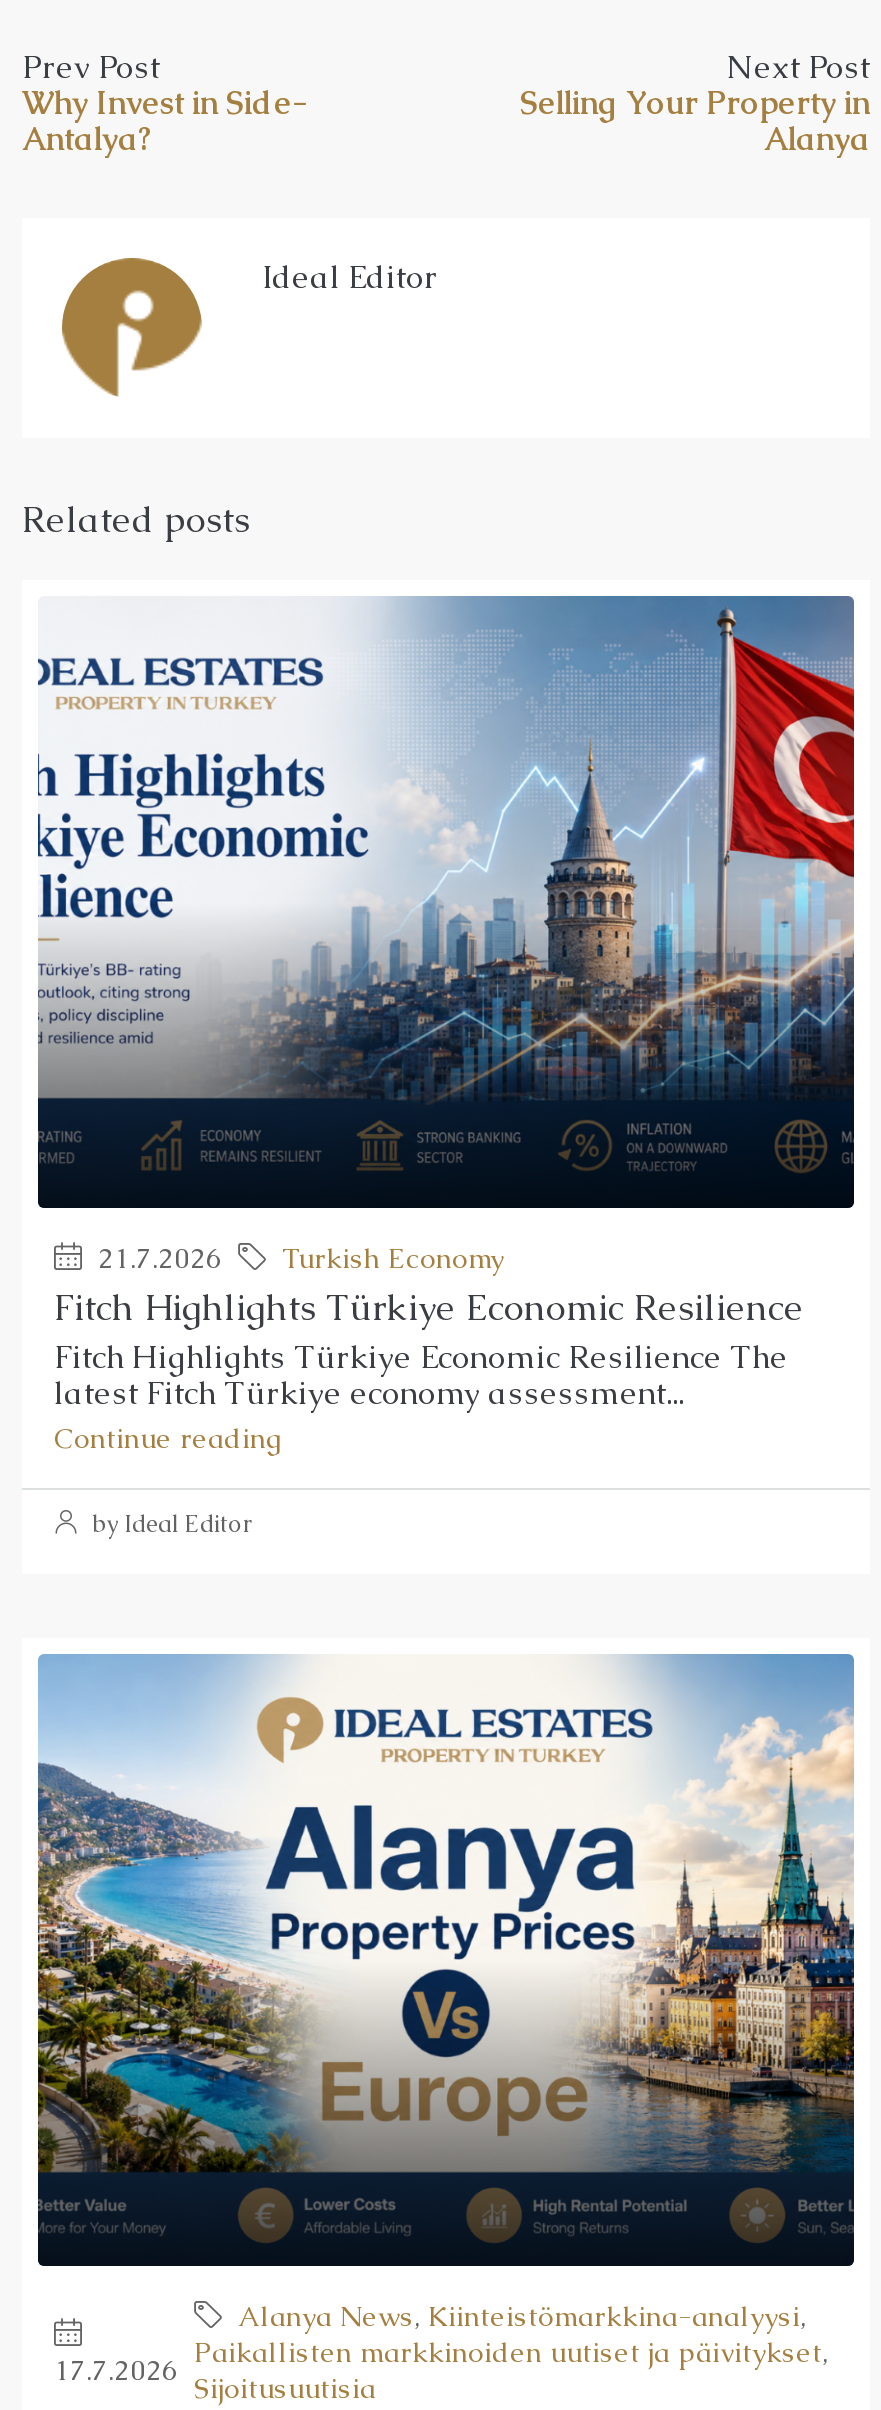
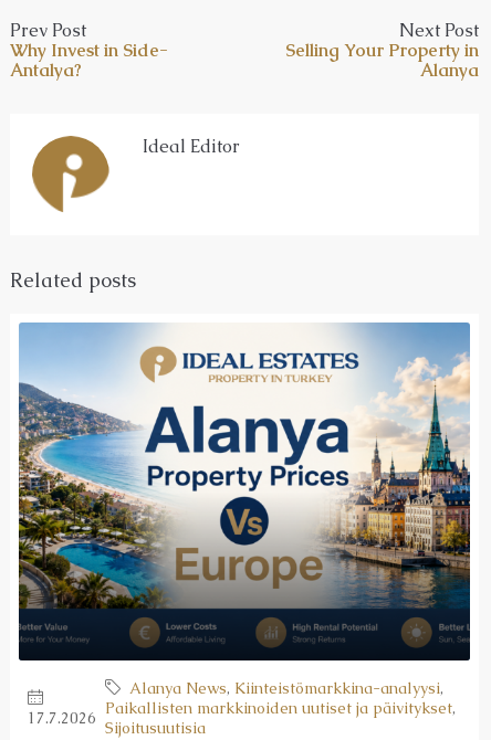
[38,594,856,1539] [image] | 21.7.2026 | Turkish Economy | Fitch Highlights Türkiye Economic Resilience | Fitch Highlights Türkiye Economic Resilience The | latest Fitch Türkiye economy assessment... | Continue reading | by Ideal Editor -> none

